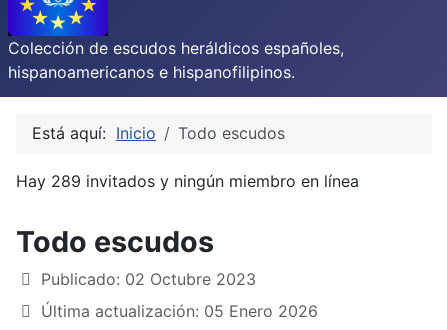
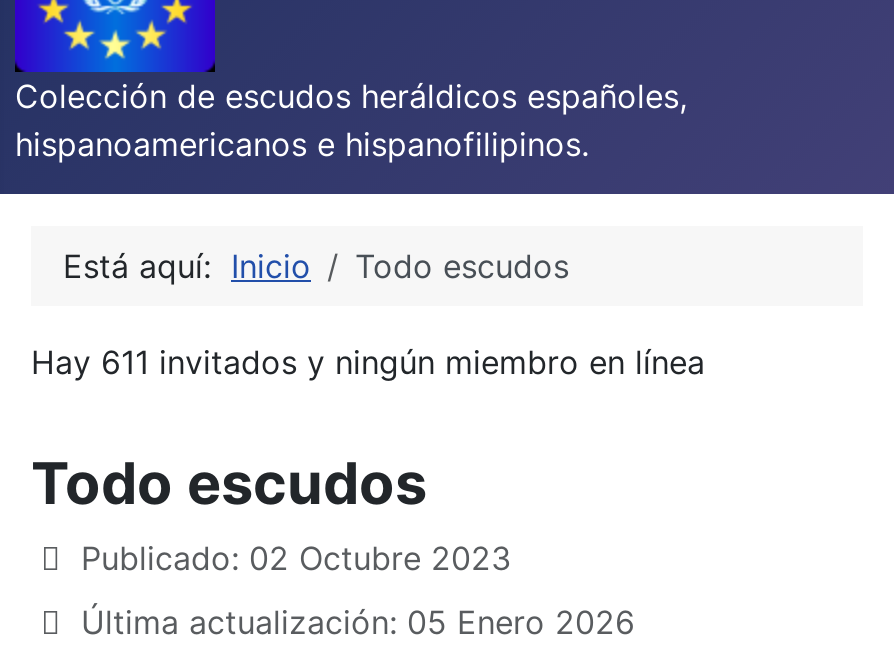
[16,171,359,191] Hay 289 invitados y ningún miembro en línea -> [31,342,705,382] Hay 611 invitados y ningún miembro en línea

